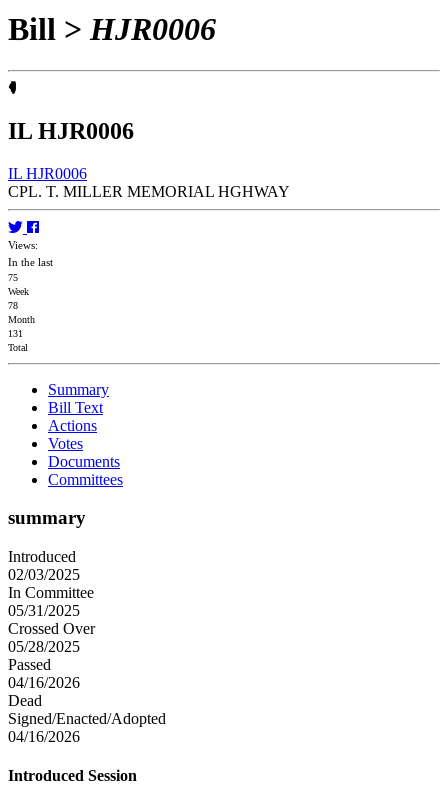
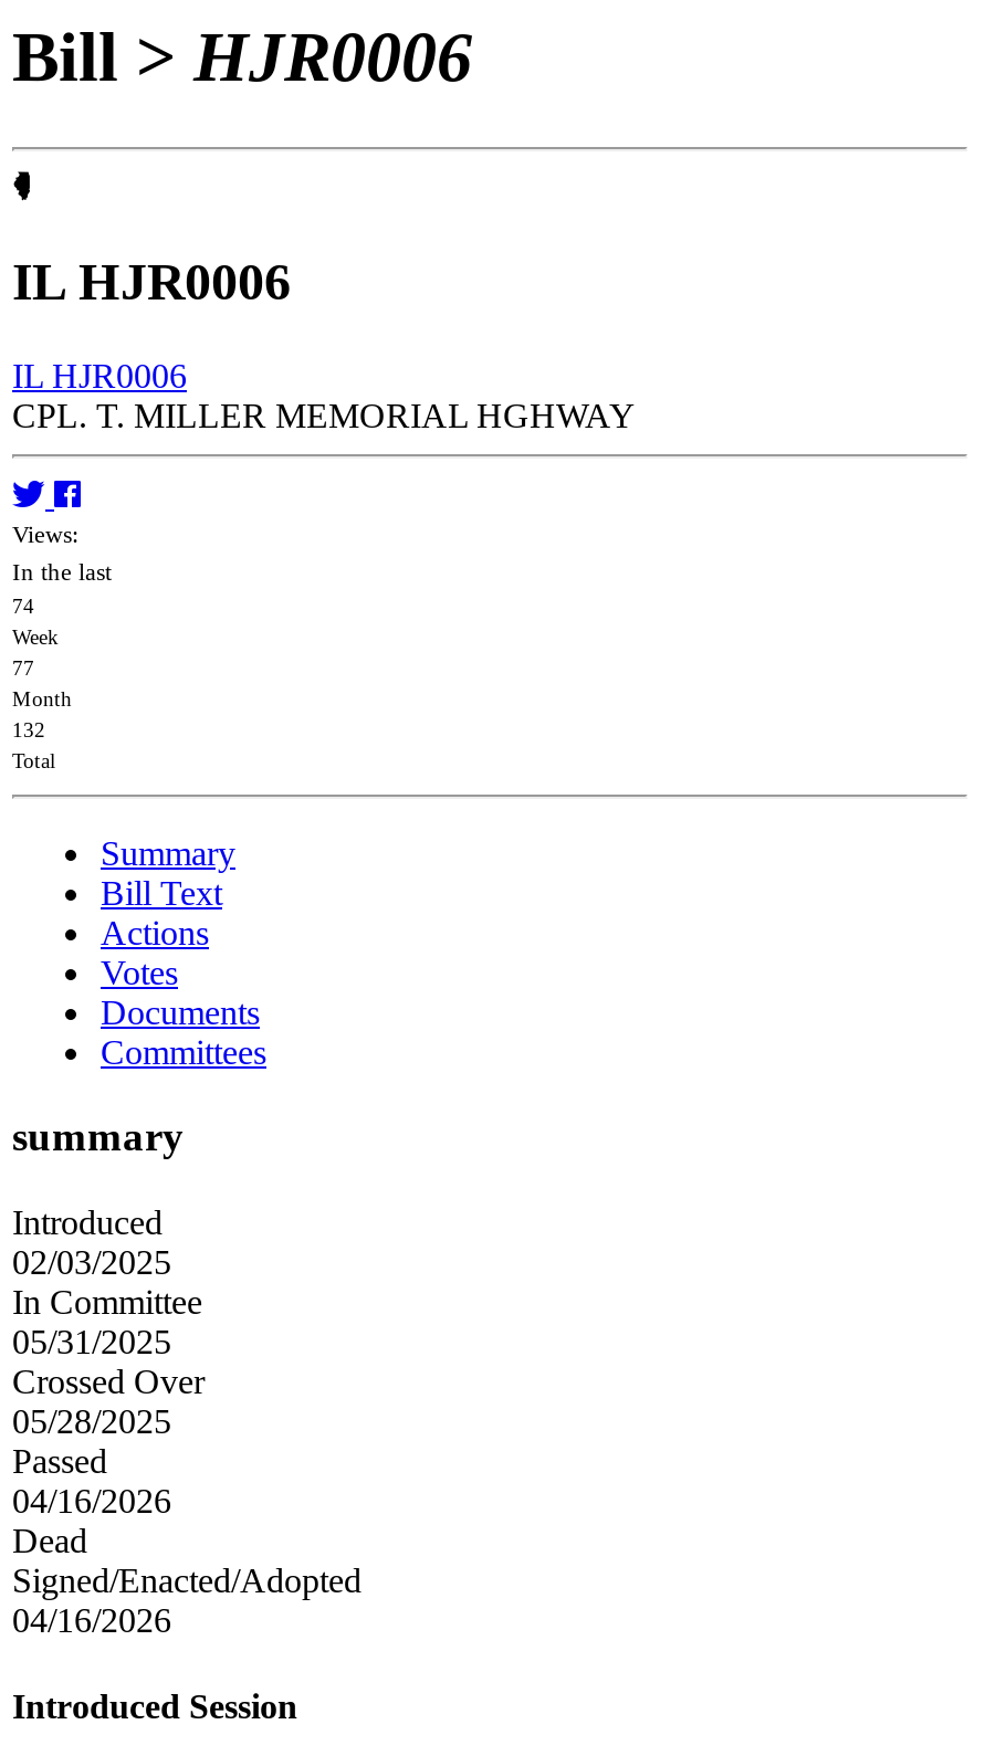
[8,271,18,282] 75 -> [12,592,34,617] 74
[8,299,18,310] 78 -> [12,654,34,679] 77
[8,327,23,338] 131 -> [12,716,45,740] 132

